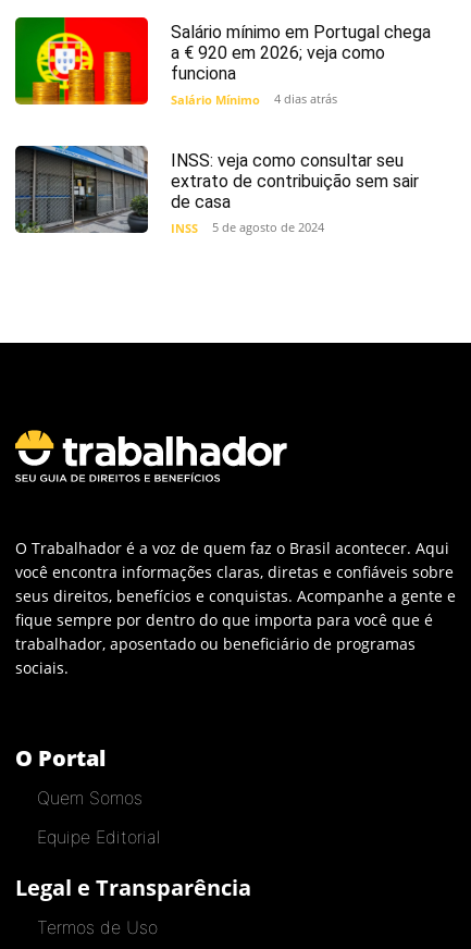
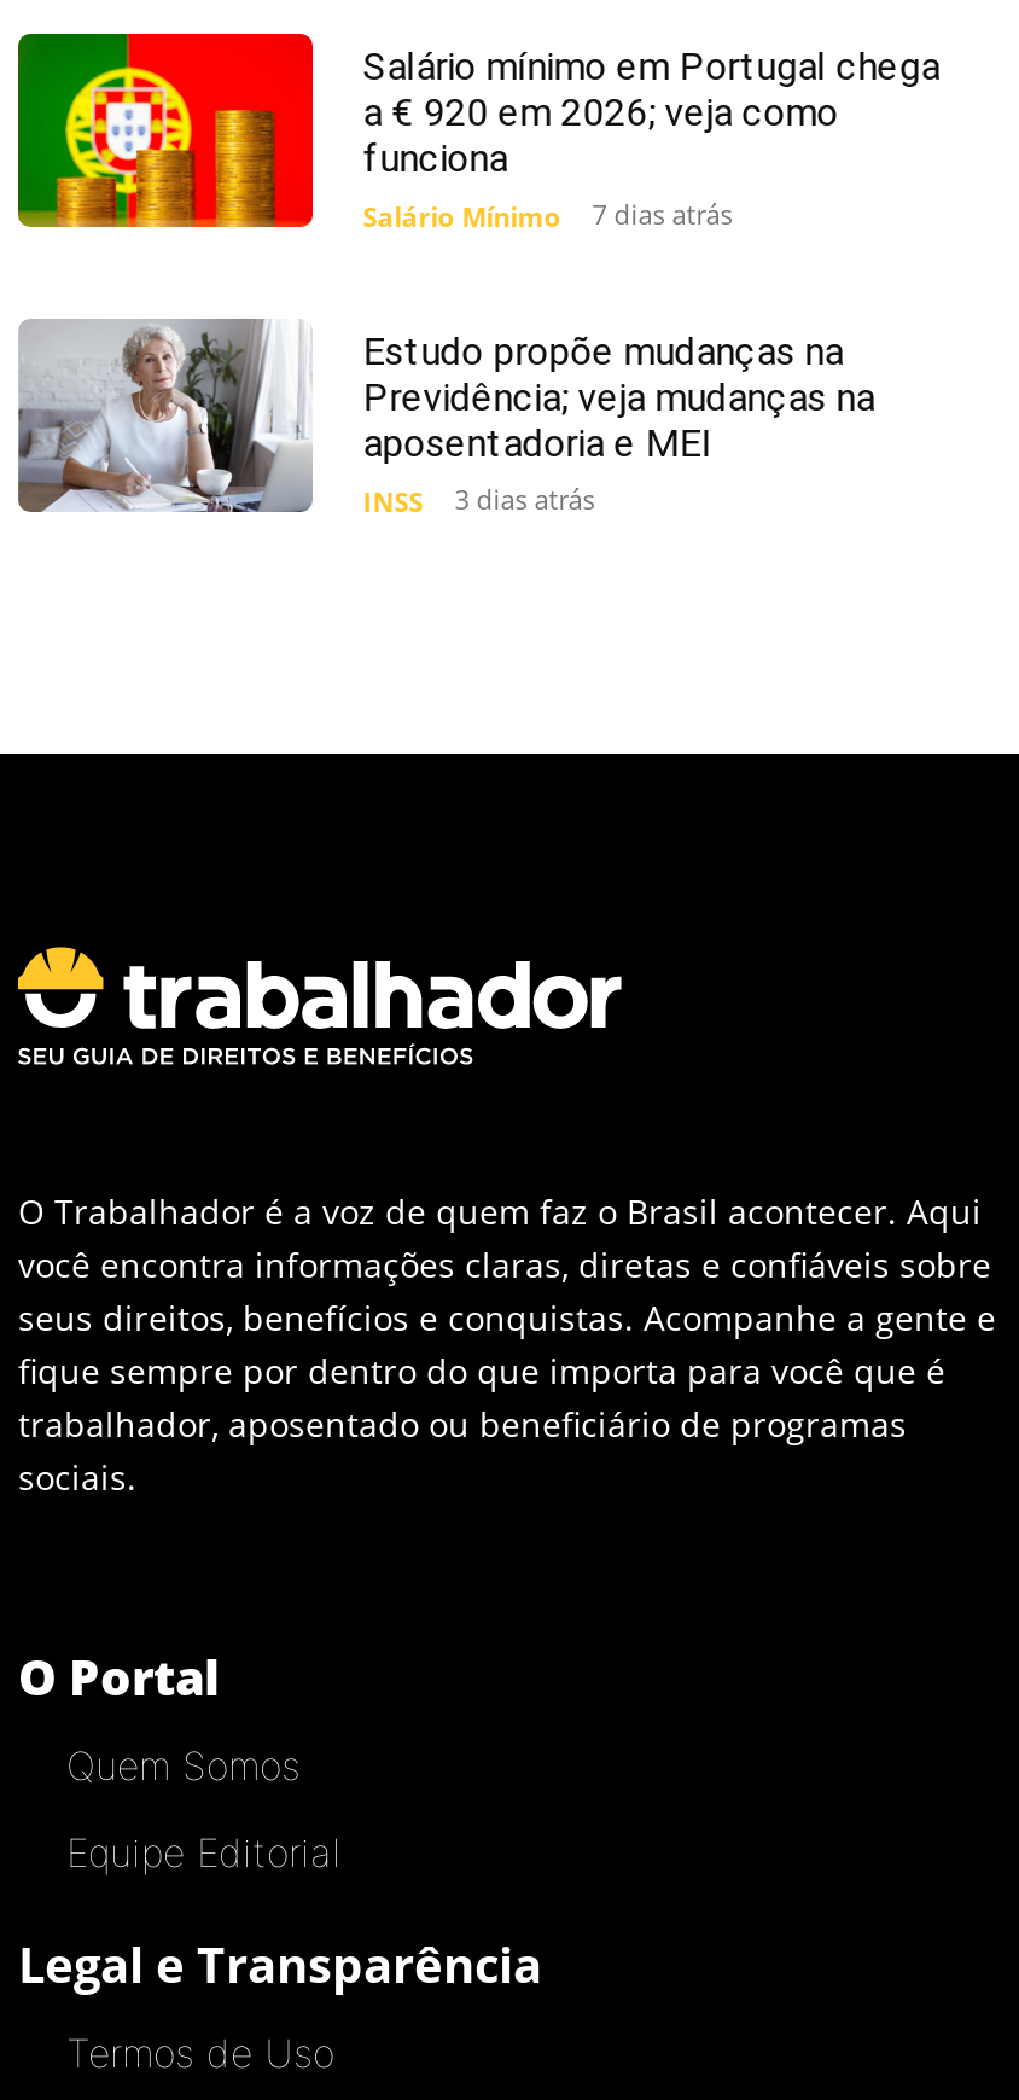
[171,91,337,108] Salário Mínimo 4 dias atrás -> [363,195,732,234] Salário Mínimo 7 dias atrás
[15,145,419,234] [image] | INSS: veja como consultar seu | extrato de contribuição sem sair | de casa -> [18,318,875,513] [image] | Estudo propõe mudanças na | Previdência; veja mudanças na | aposentadoria e MEI
[171,219,324,237] INSS 5 de agosto de 2024 -> [363,481,595,519] INSS 3 dias atrás

